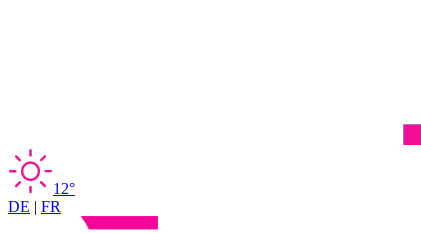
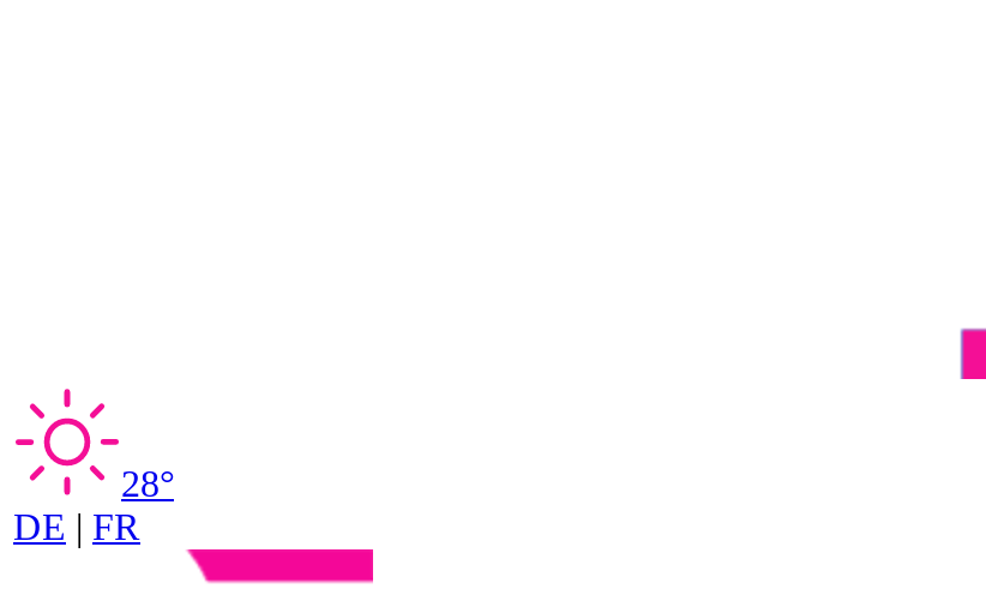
[53,180,75,197] 12° -> [121,463,174,504] 28°

